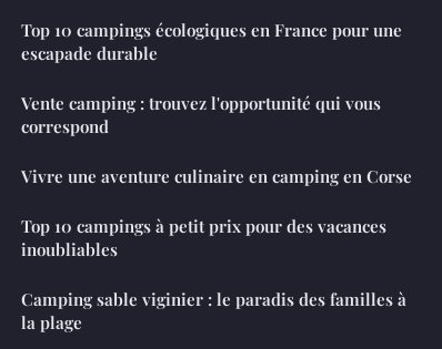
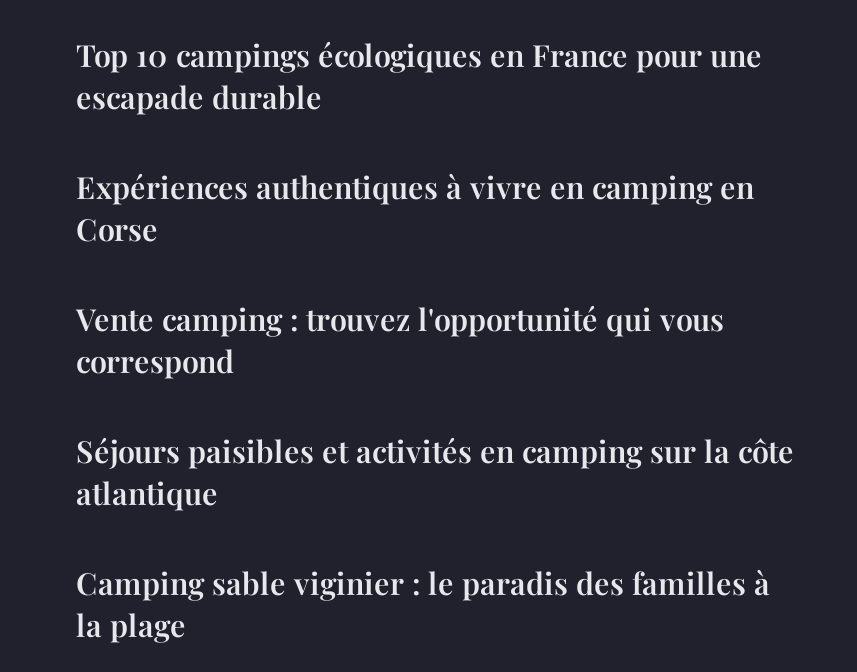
none -> [76,166,754,248] Expériences authentiques à vivre en camping en | Corse
moved [21,92,381,137] -> [76,298,724,380]: Vente camping : trouvez l'opportunité qui vous | correspond
[21,165,412,260] Vivre une aventure culinaire en camping en Corse | Top 10 campings à petit prix pour des vacances | inoubliables -> [76,430,794,512] Séjours paisibles et activités en camping sur la côte | atlantique

